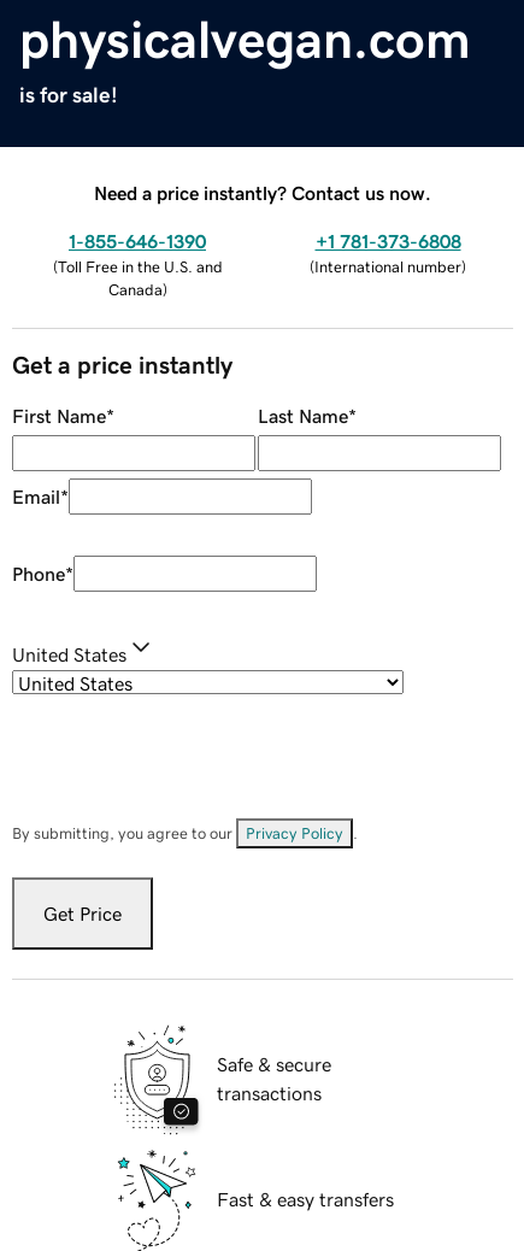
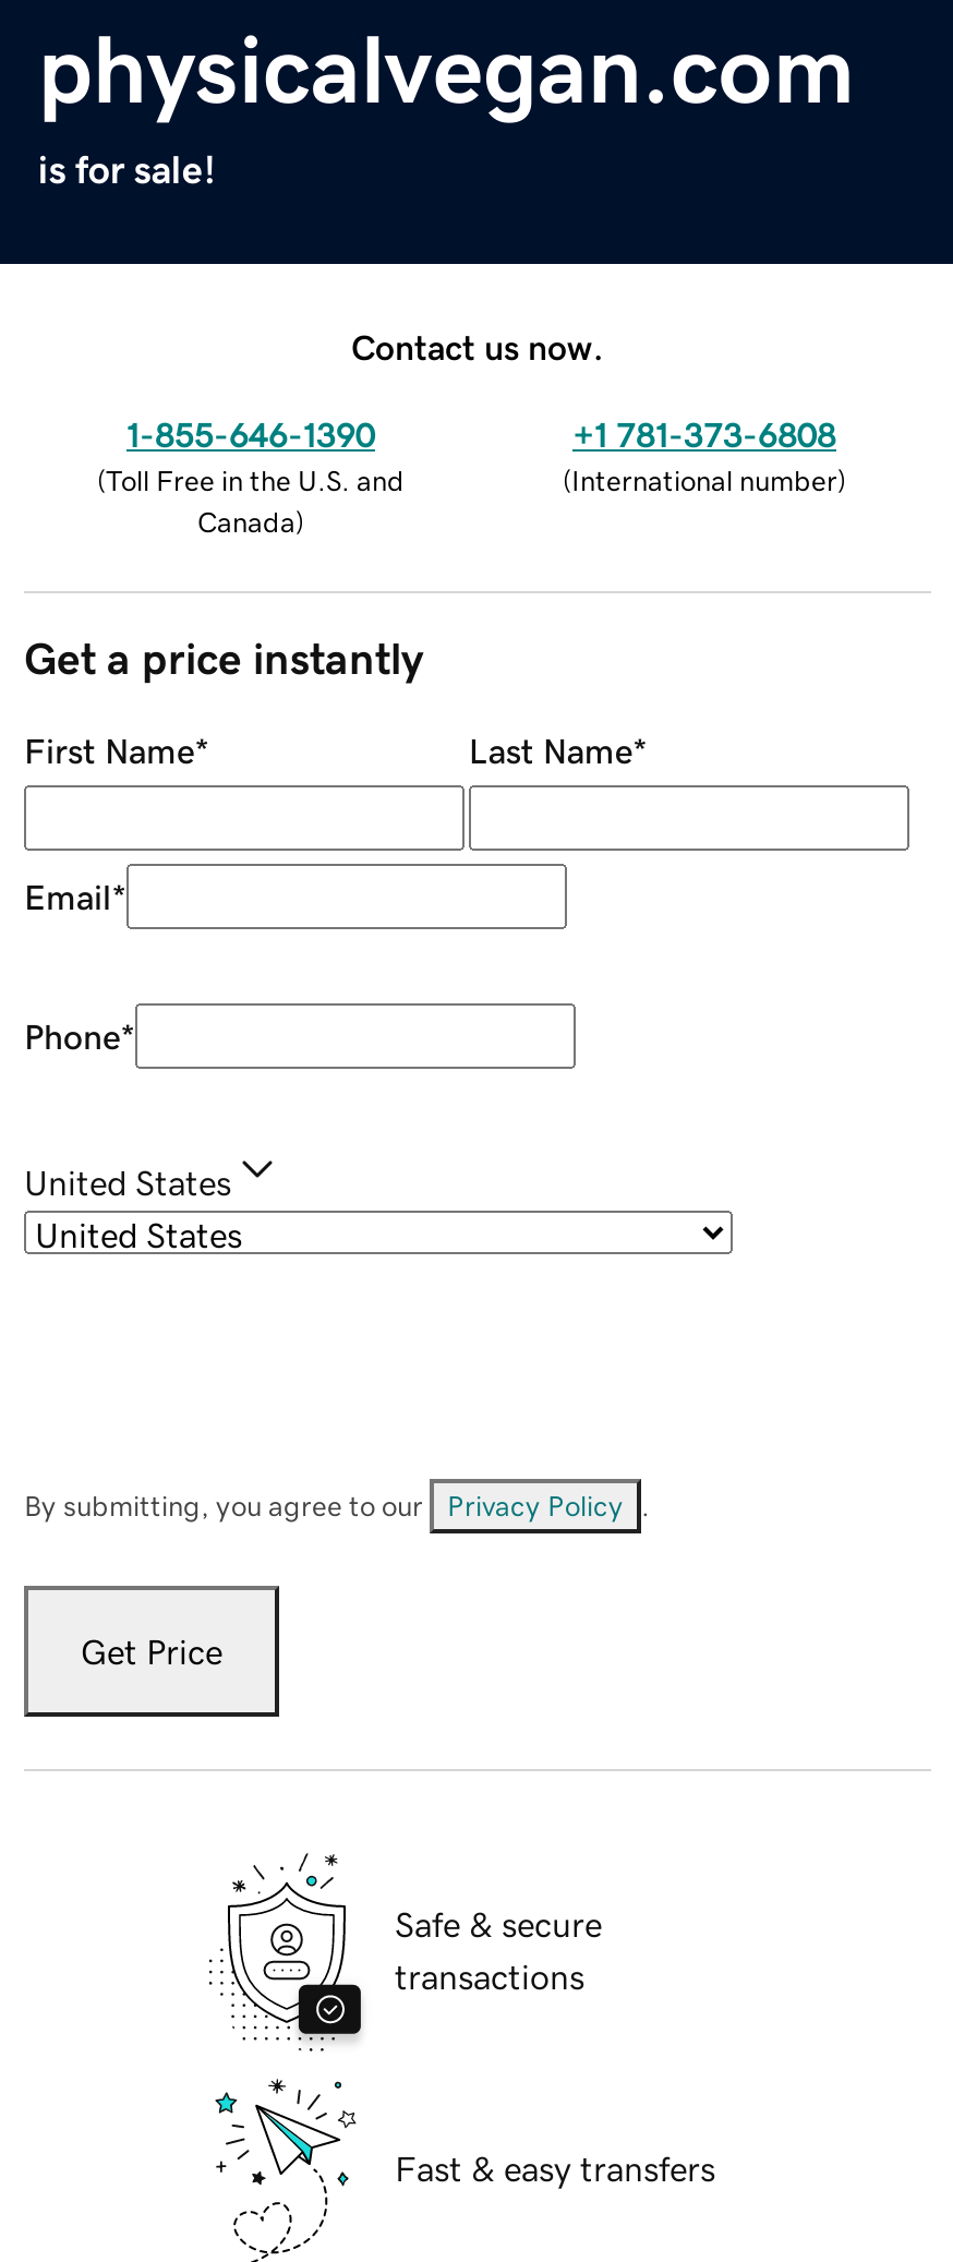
[94,183,431,202] Need a price instantly? Contact us now. -> [351,329,604,363] Contact us now.

